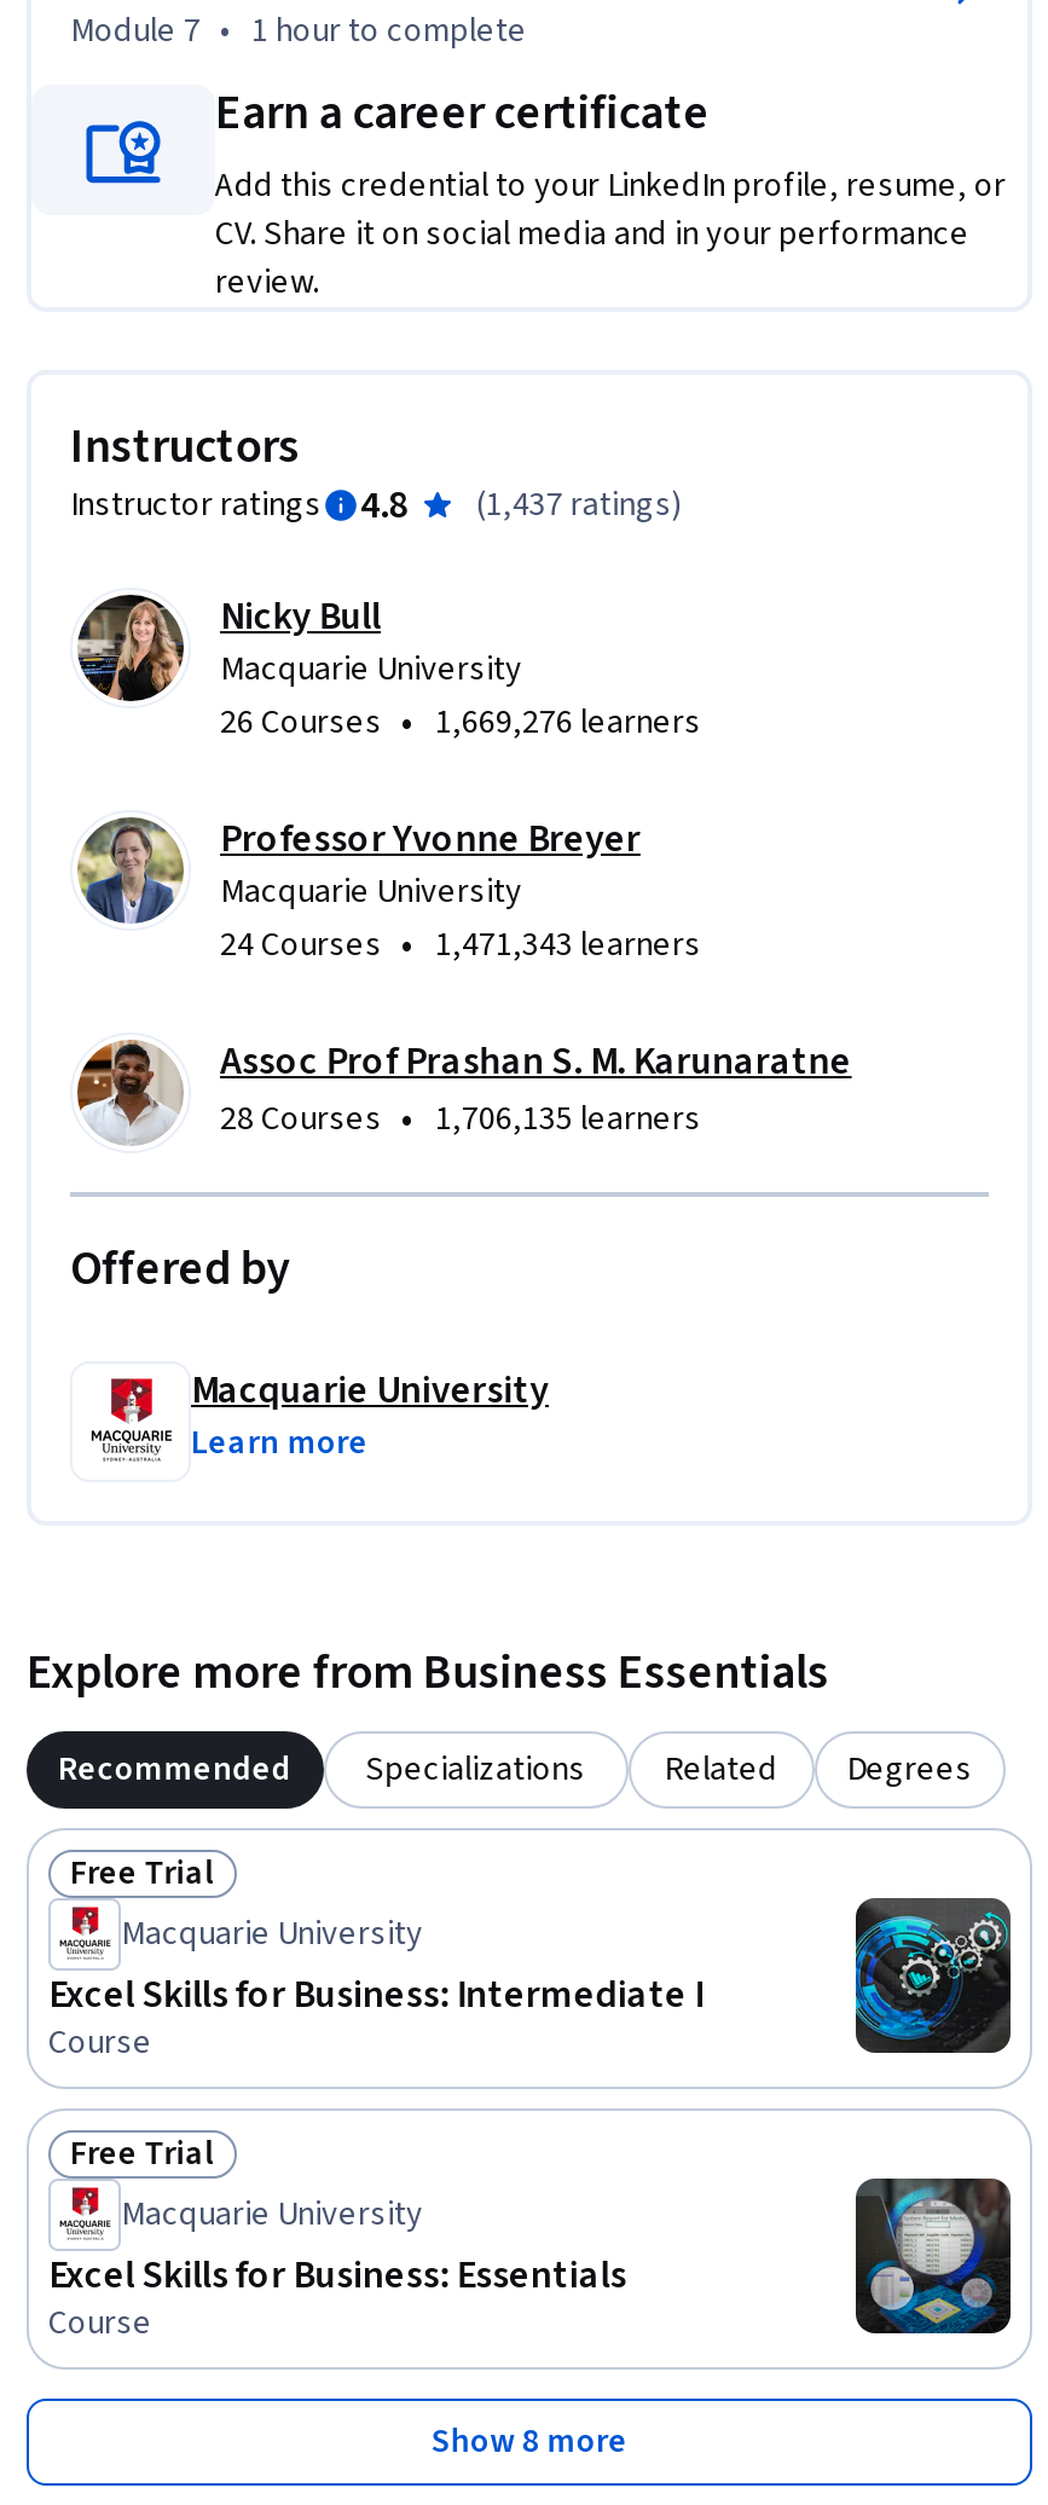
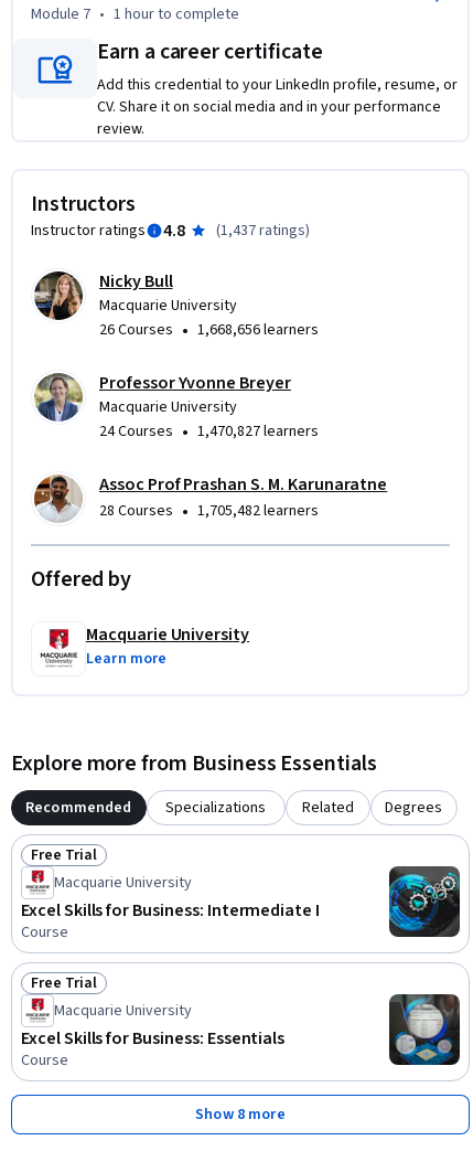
[220,697,701,750] 26 Courses • 1,669,276 learners -> [99,318,319,342] 26 Courses • 1,668,656 learners
[220,920,701,973] 24 Courses • 1,471,343 learners -> [99,420,319,444] 24 Courses • 1,470,827 learners
[220,1094,701,1147] 28 Courses • 1,706,135 learners -> [99,499,319,523] 28 Courses • 1,705,482 learners

